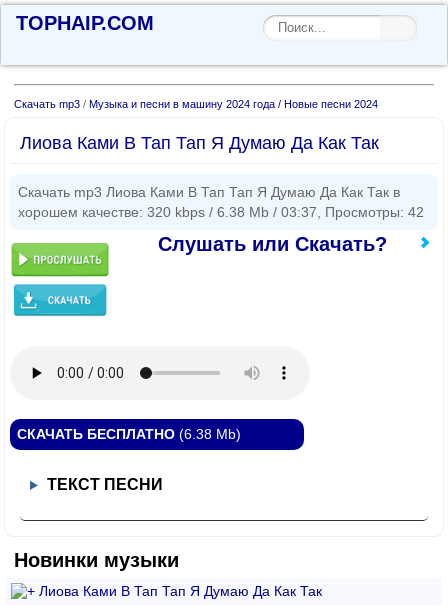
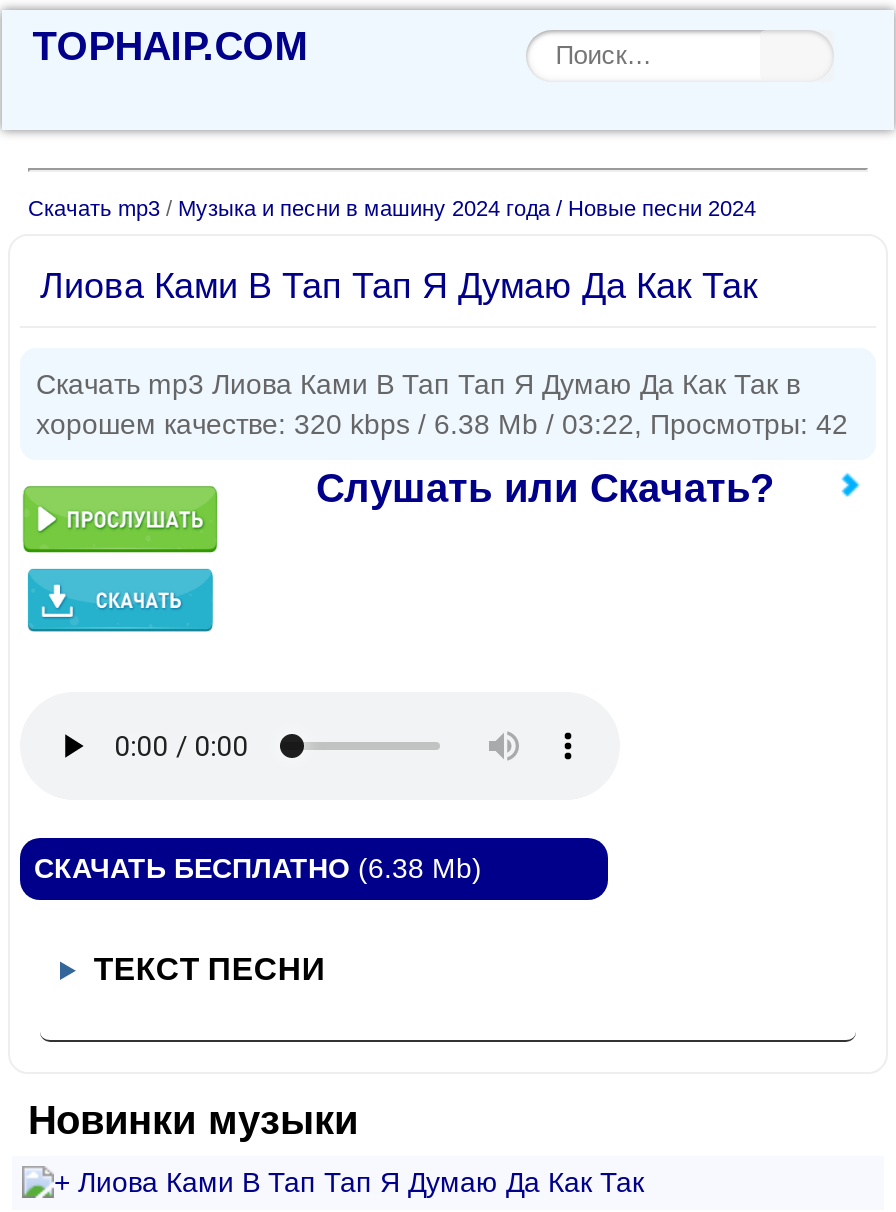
[18,204,424,220] хорошем качестве: 320 kbps / 6.38 Mb / 03:37, Просмотры: 42 -> [36,408,848,440] хорошем качестве: 320 kbps / 6.38 Mb / 03:22, Просмотры: 42

